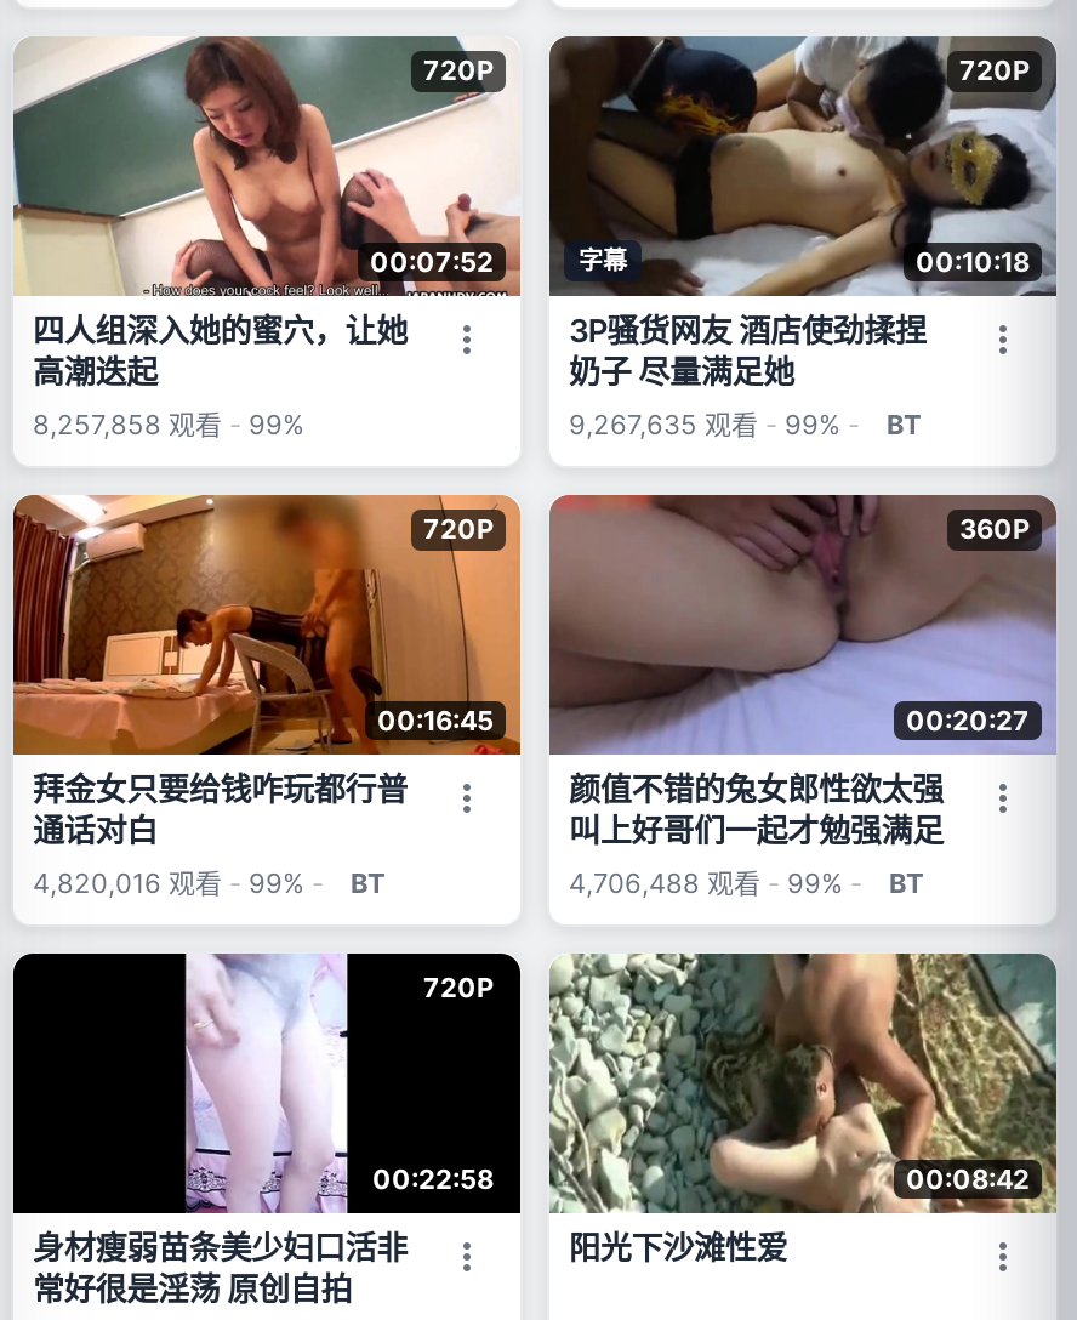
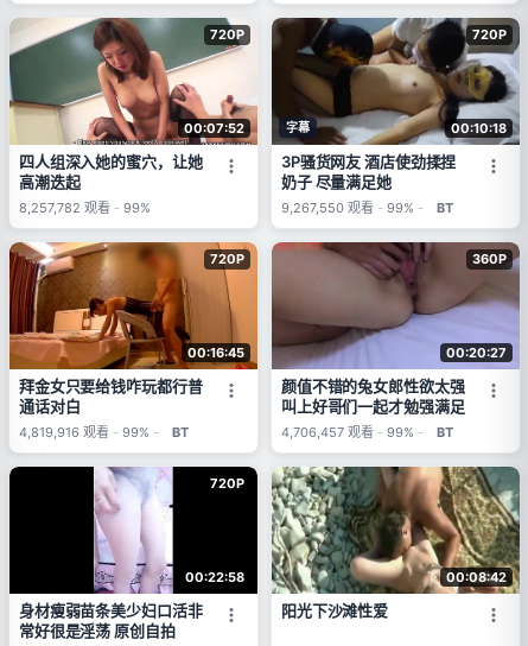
[33,407,304,441] 8,257,858观看 - 99% -> [19,199,151,216] 8,257,782观看 - 99%
[569,407,921,441] 9,267,635观看 - 99% - BT -> [281,199,453,216] 9,267,550观看 - 99% - BT
[33,867,384,901] 4,820,016观看 - 99% - BT -> [19,424,189,441] 4,819,916观看 - 99% - BT
[569,867,923,901] 4,706,488观看 - 99% - BT -> [281,424,453,441] 4,706,457观看 - 99% - BT

